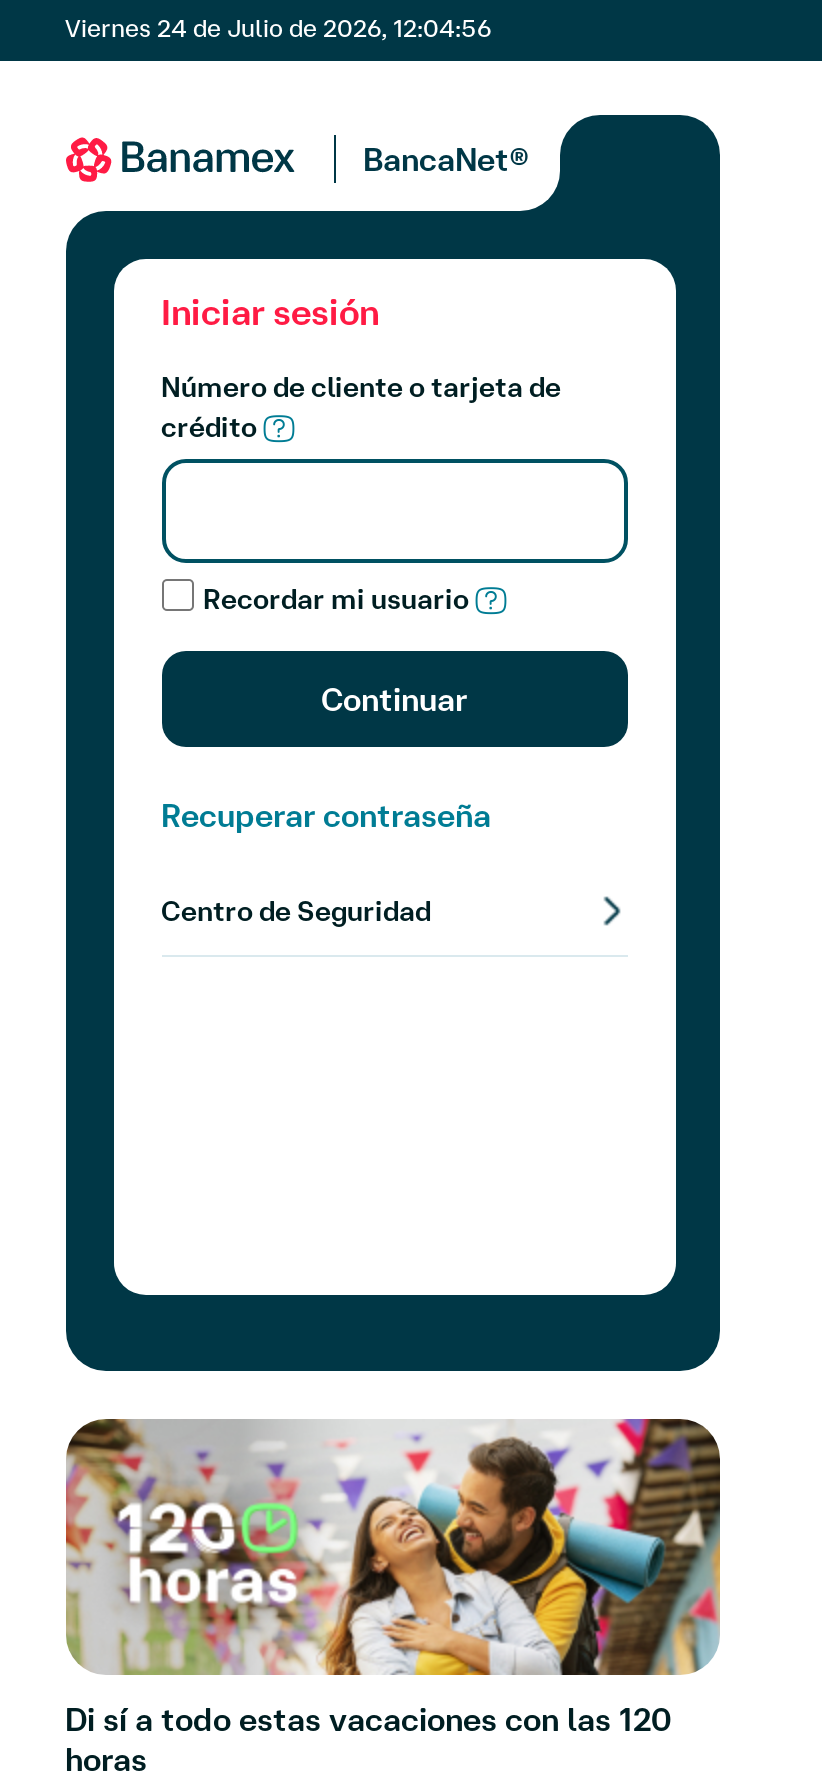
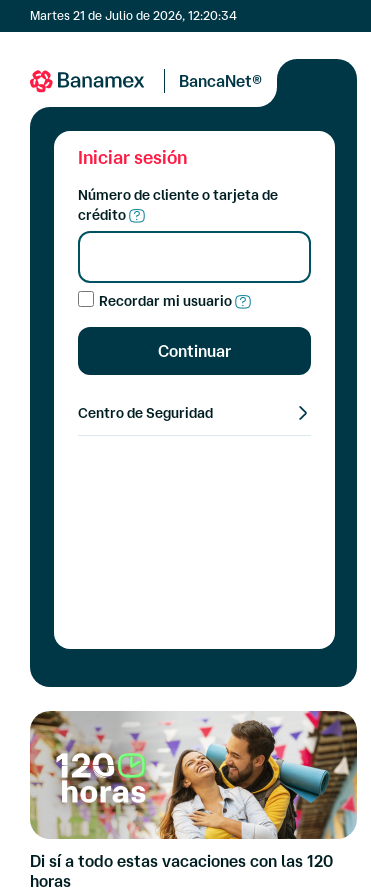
[65,13,491,43] Viernes 24 de Julio de 2026, 12:04:56 -> [29,8,236,23] Martes 21 de Julio de 2026, 12:20:34
[161,795,491,835] Recuperar contraseña -> none
moved [161,893,431,929] -> [77,404,212,422]: Centro de Seguridad

